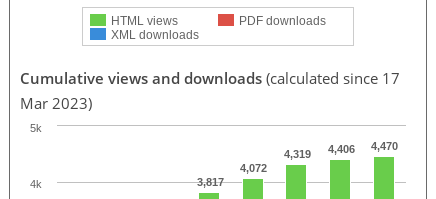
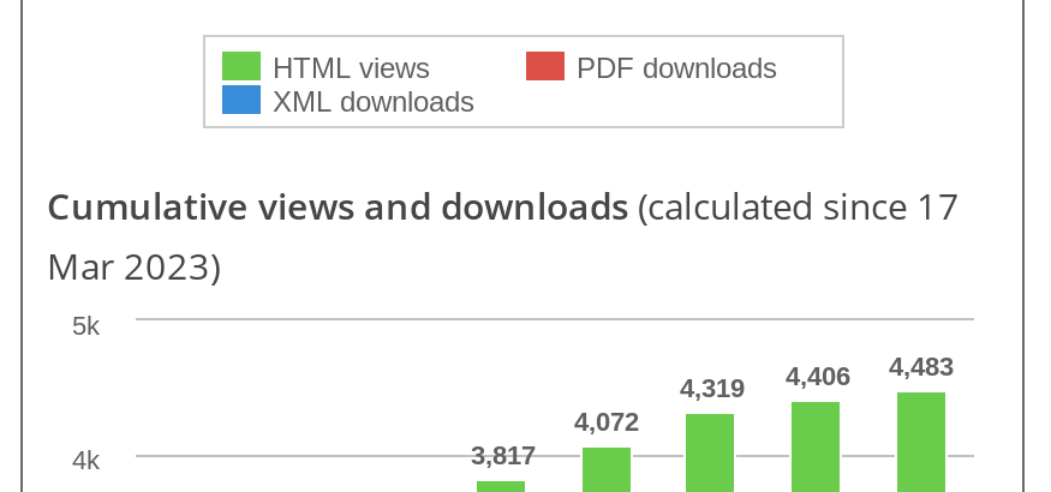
[283,140,397,160] 4,319 4,406 4,470 -> [680,352,954,403] 4,319 4,406 4,483

